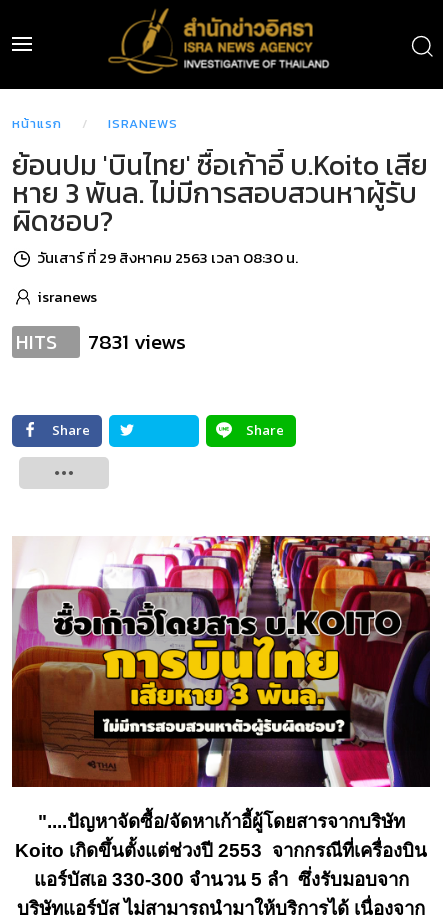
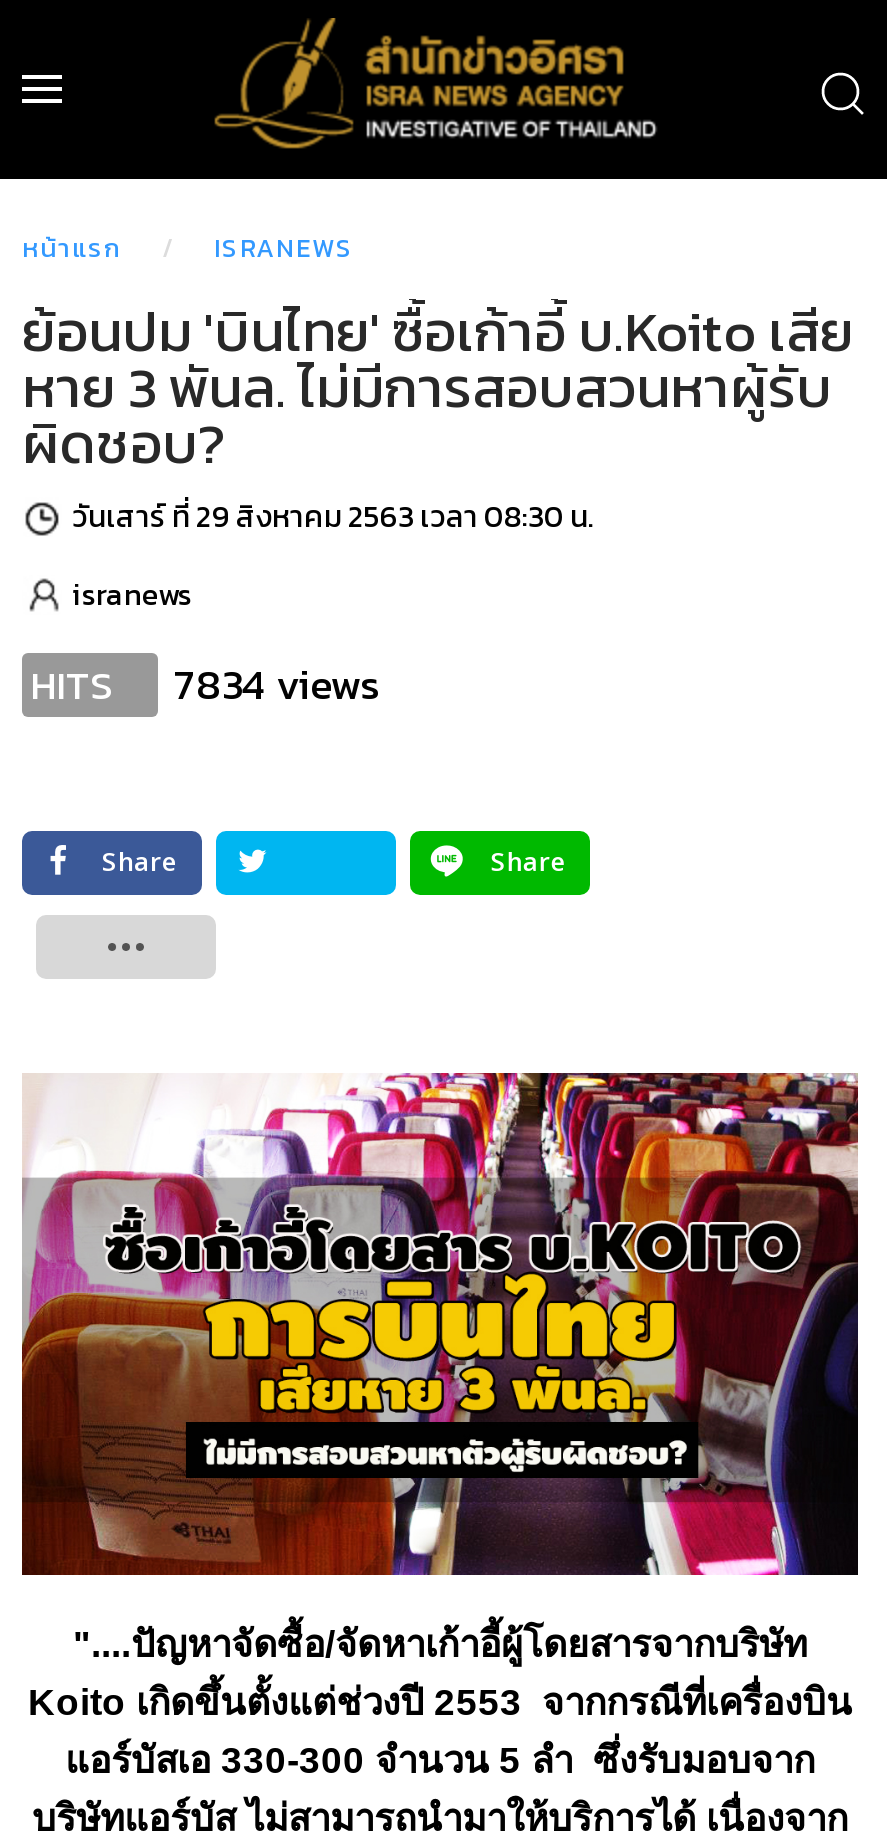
[16,325,186,356] HITS 7831 views -> [30,652,380,714] HITS 7834 views

